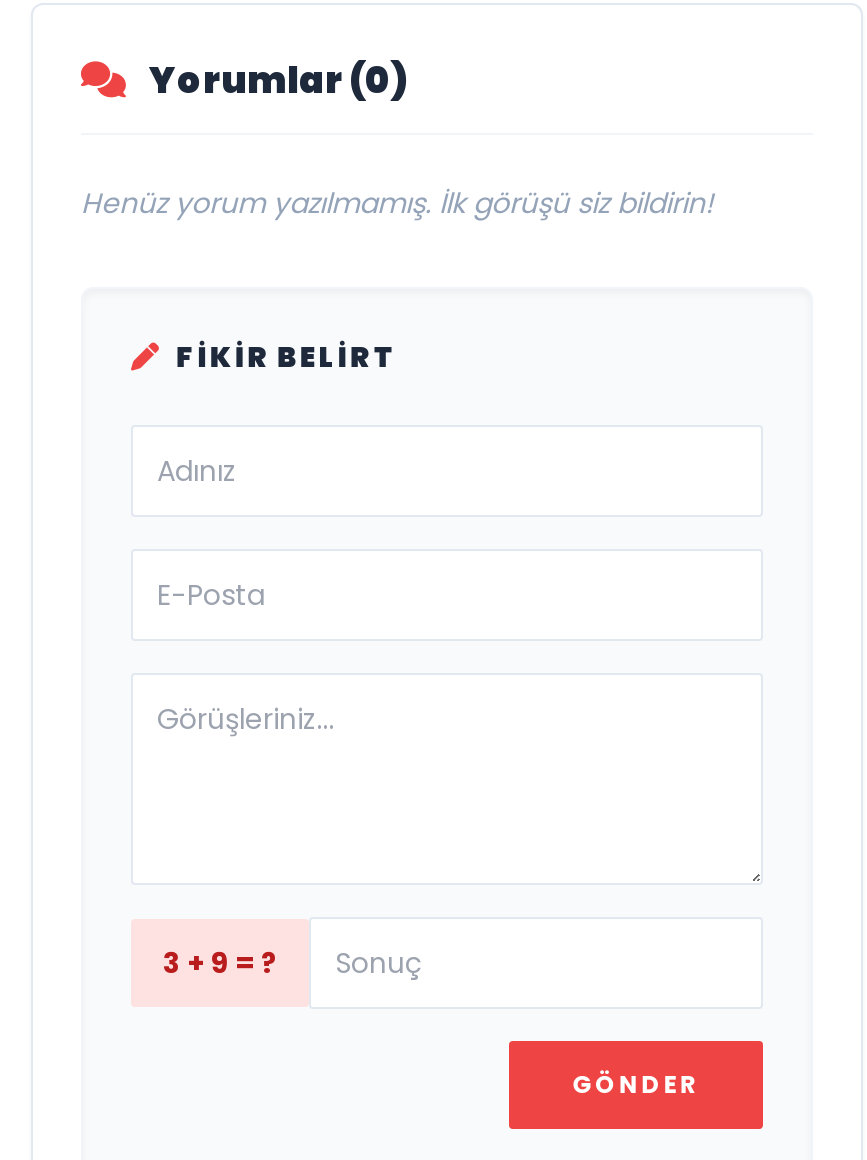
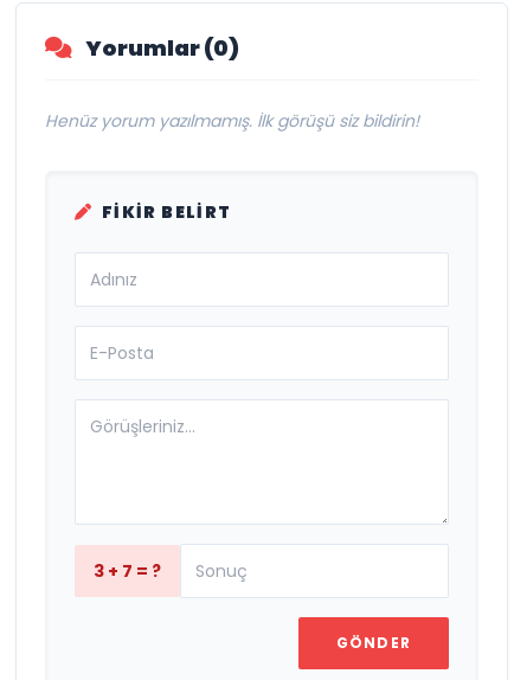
[163,942,277,982] 3 + 9 = ? -> [94,559,161,583] 3 + 7 = ?

